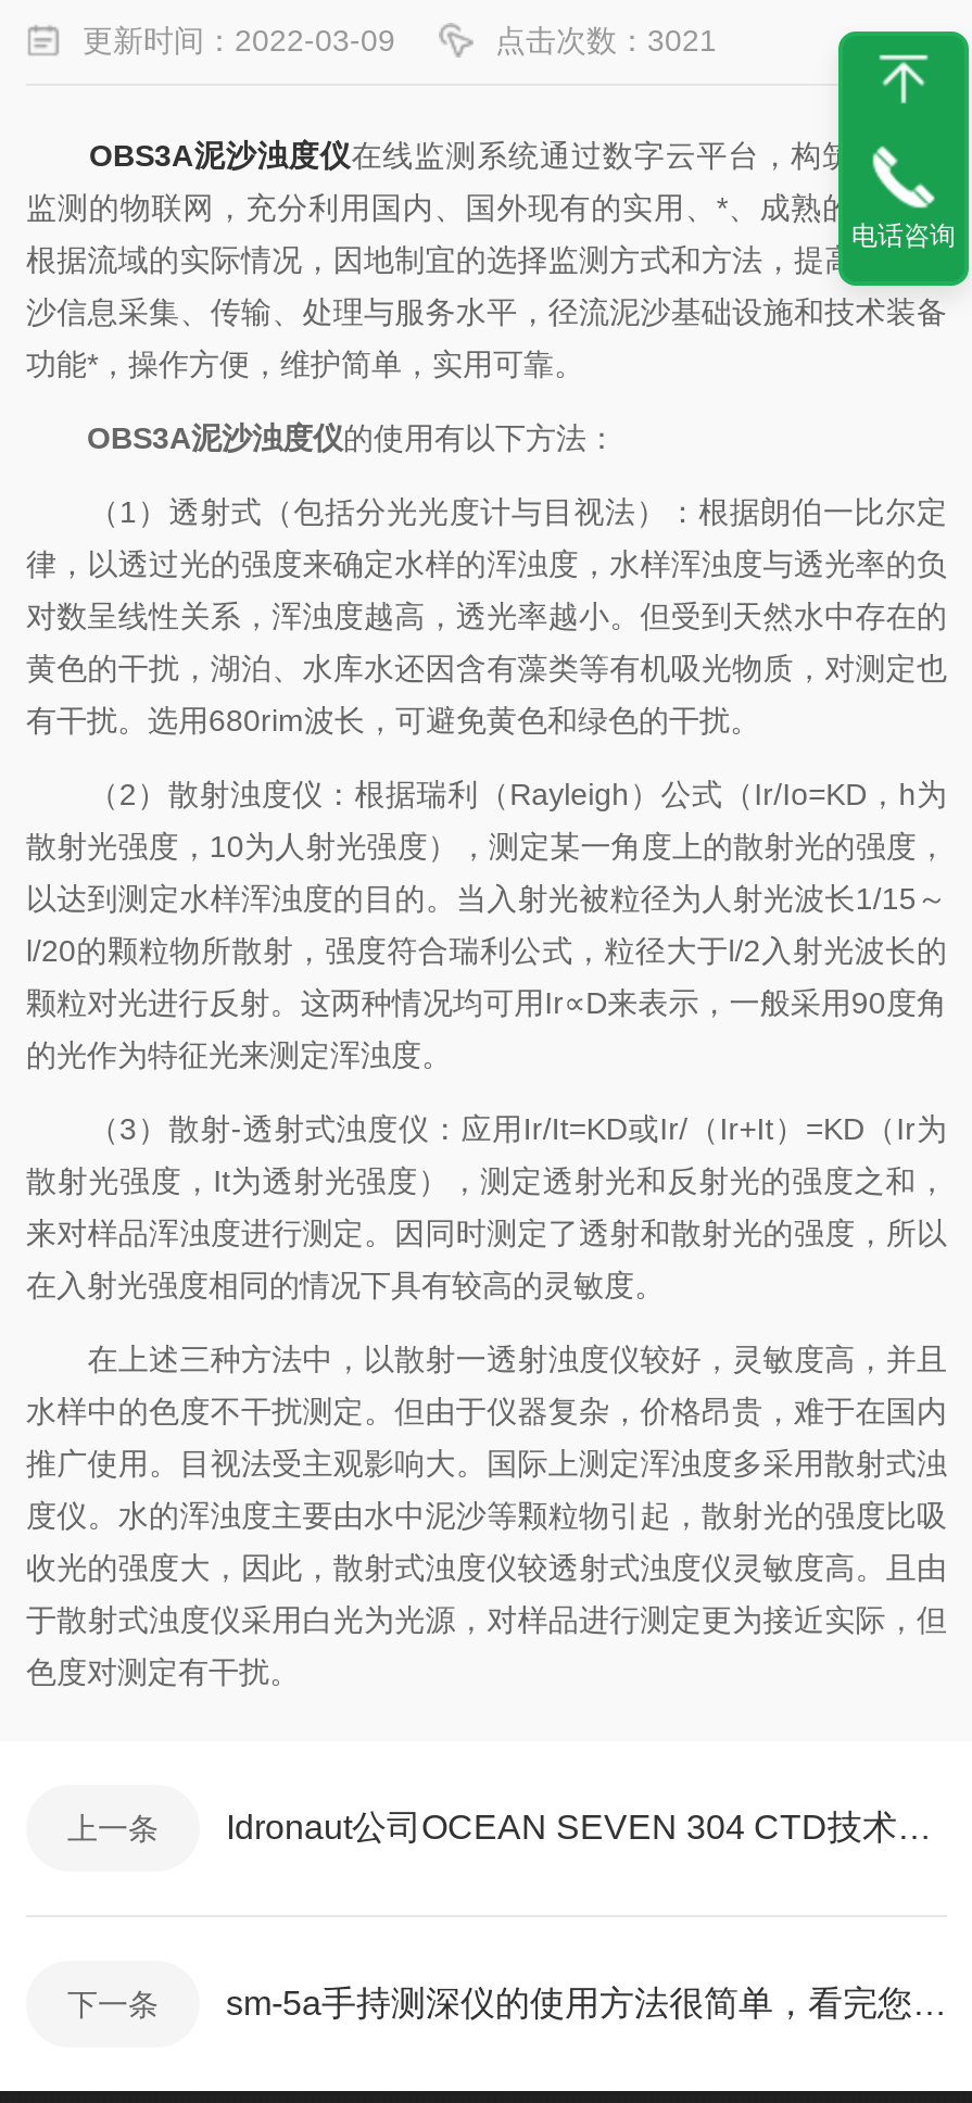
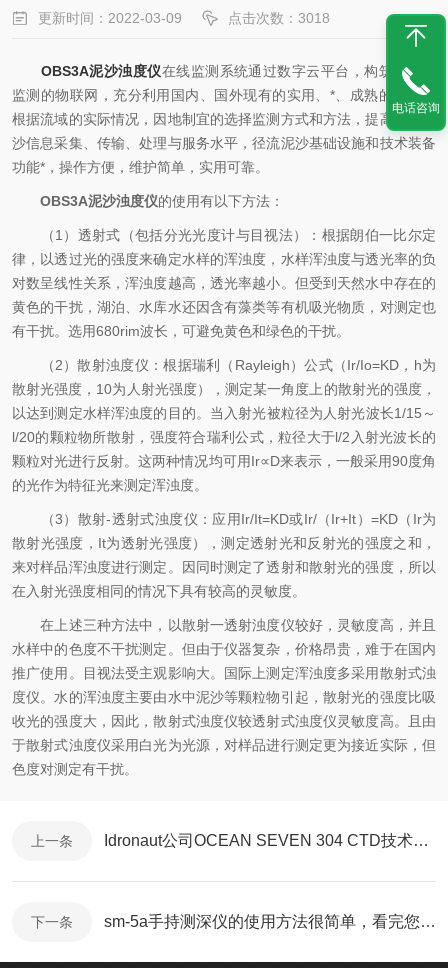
[495,23,717,58] 点击次数：3021 -> [228,10,330,26] 点击次数：3018

